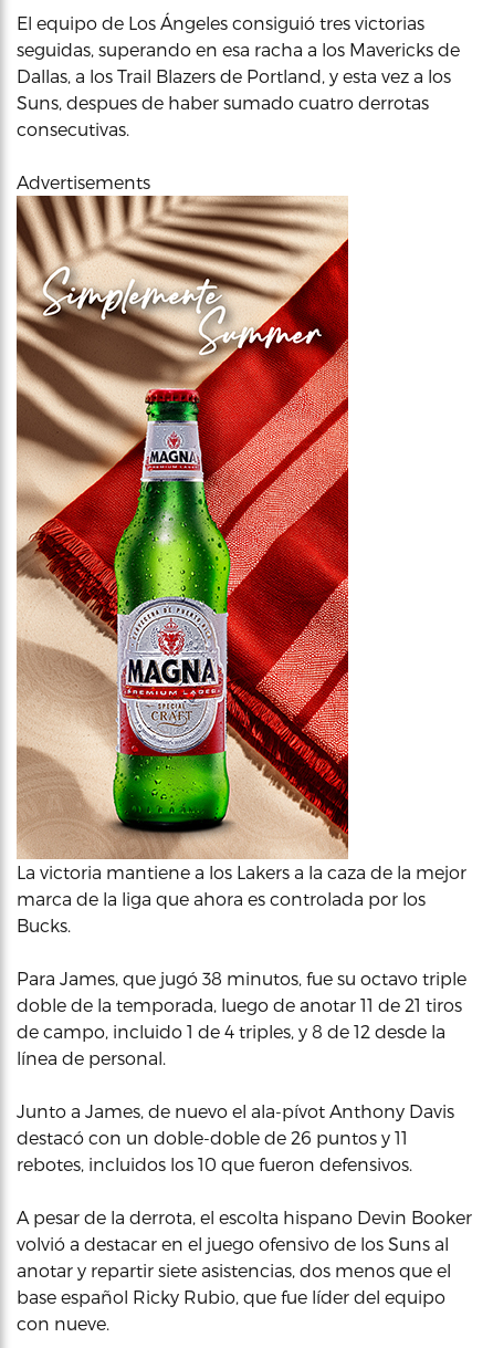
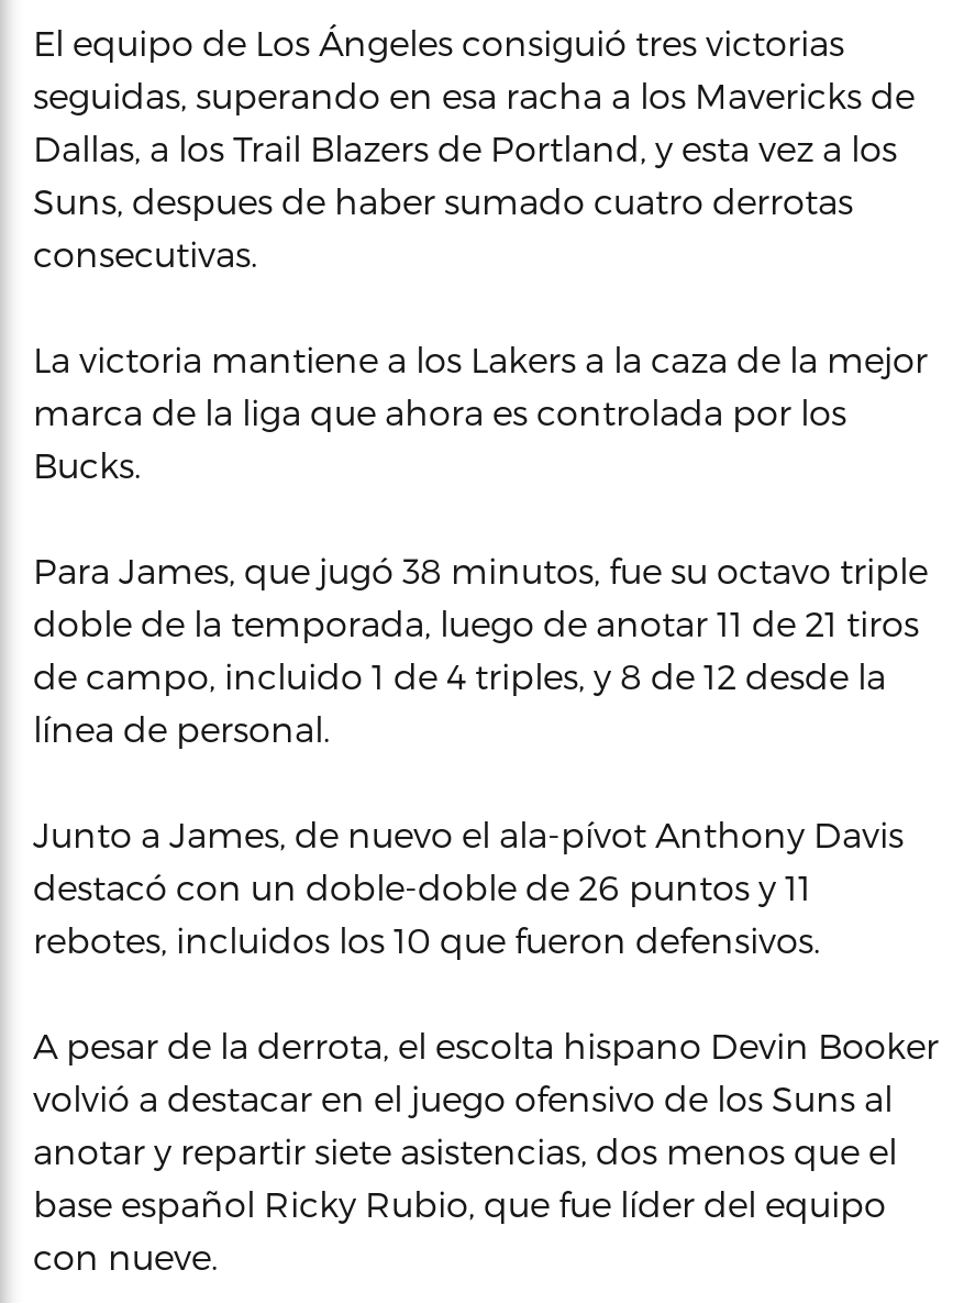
[17,171,150,192] Advertisements -> none
[15,195,349,859] [image] -> none

